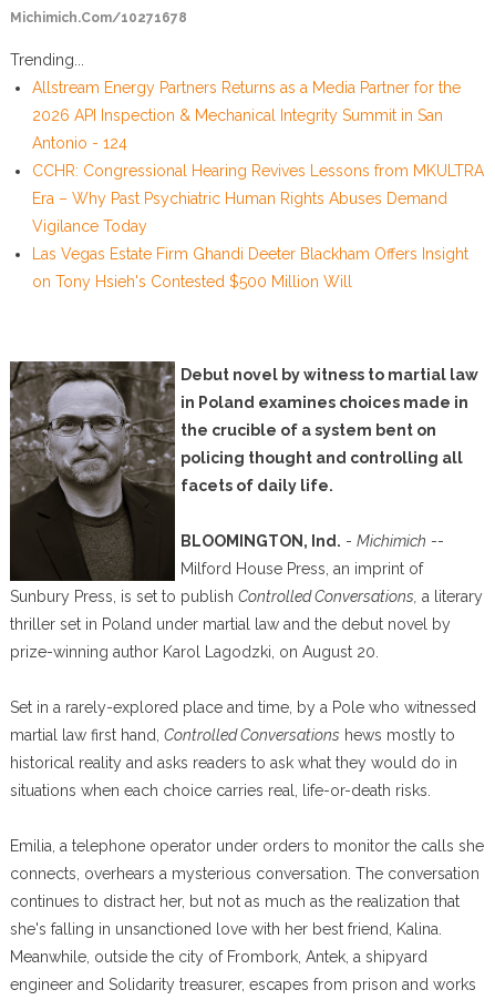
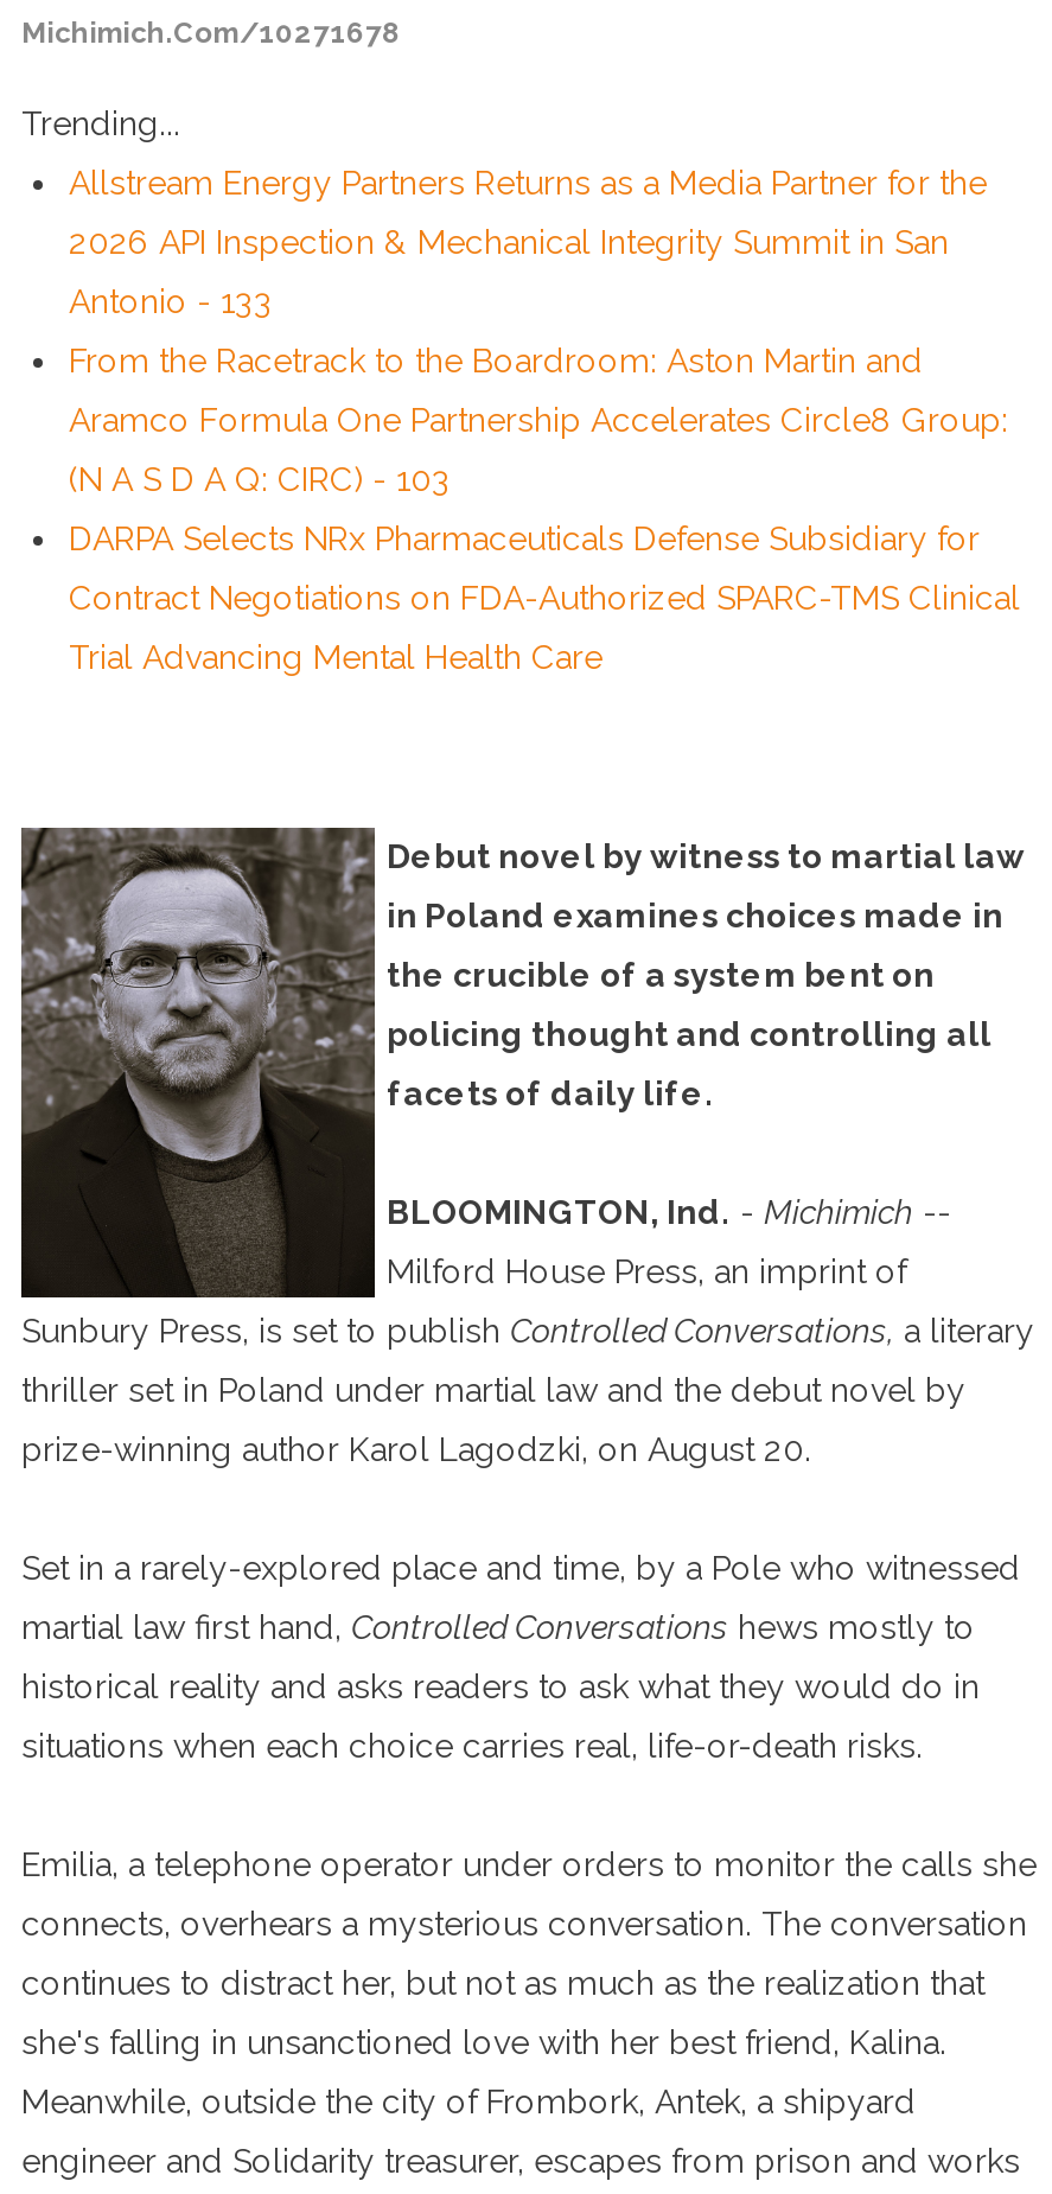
[32,134,484,290] Antonio - 124 | CCHR: Congressional Hearing Revives Lessons from MKULTRA | Era – Why Past Psychiatric Human Rights Abuses Demand | Vigilance Today | Las Vegas Estate Firm Ghandi Deeter Blackham Offers Insight | on Tony Hsieh's Contested $500 Million Will -> [69,282,1020,676] Antonio - 133 | From the Racetrack to the Boardroom: Aston Martin and | Aramco Formula One Partnership Accelerates Circle8 Group: | (N A S D A Q: CIRC) - 103 | DARPA Selects NRx Pharmaceuticals Defense Subsidiary for | Contract Negotiations on FDA-Authorized SPARC-TMS Clinical | Trial Advancing Mental Health Care

